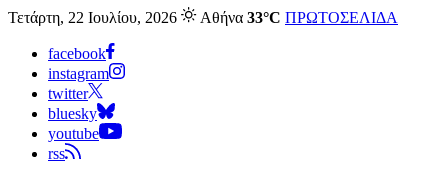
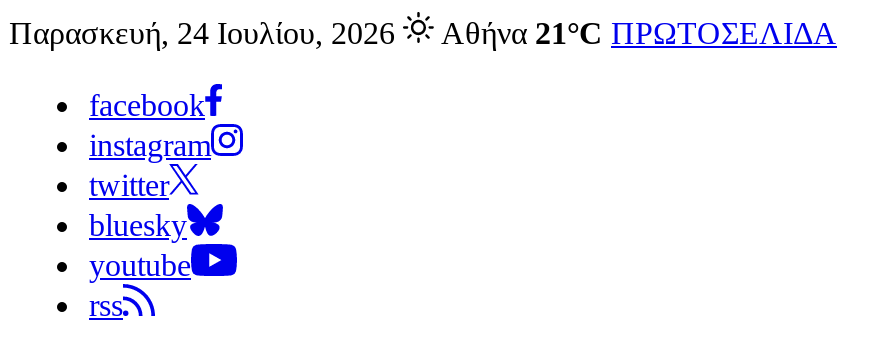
[8,9,177,26] Τετάρτη, 22 Ιουλίου, 2026 -> [9,16,395,50] Παρασκευή, 24 Ιουλίου, 2026
[200,9,398,26] Αθήνα 33°C ΠΡΩΤΟΣΕΛΙΔΑ -> [441,16,837,50] Αθήνα 21°C ΠΡΩΤΟΣΕΛΙΔΑ

